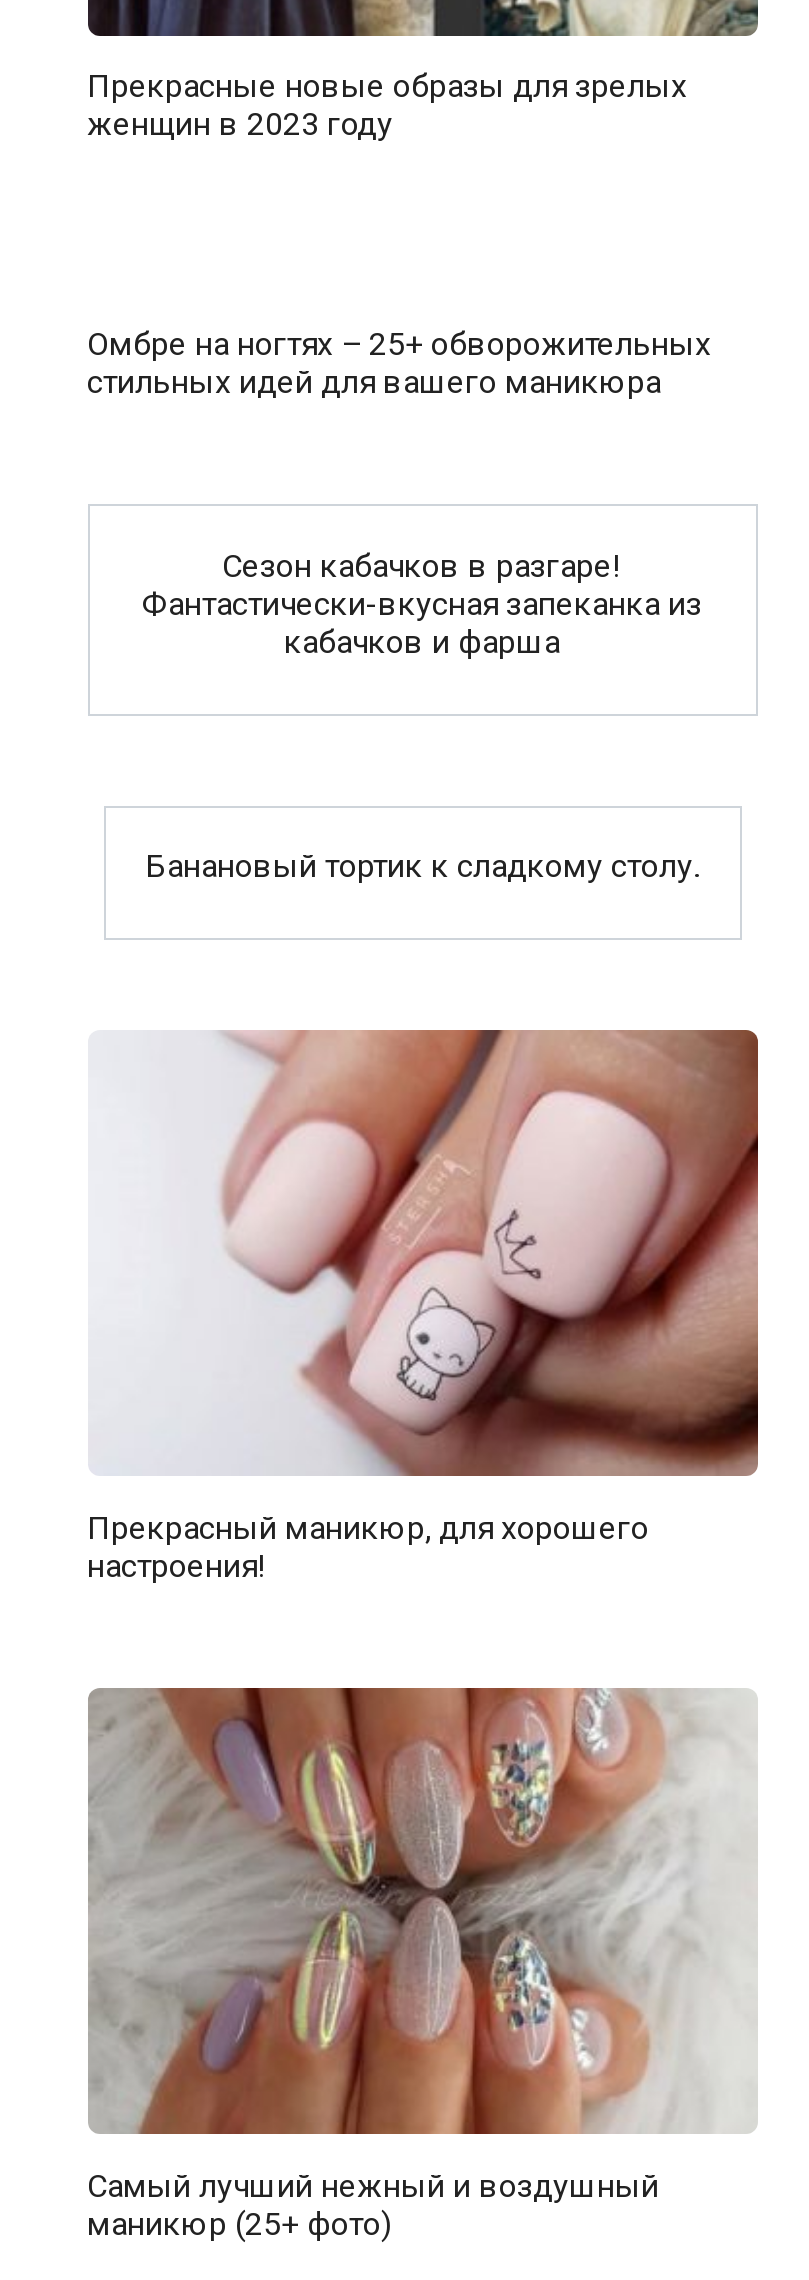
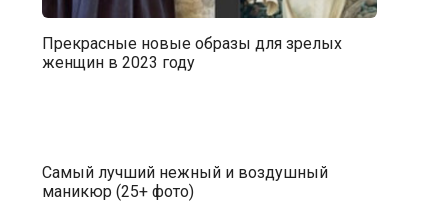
[87,326,711,402] Омбре на ногтях – 25+ обворожительных | стильных идей для вашего маникюра -> none
[142,547,702,661] Сезон кабачков в разгаре! | Фантастически-вкусная запеканка из | кабачков и фарша -> none
[145,848,699,886] Банановый тортик к сладкому столу. -> none
[87,1028,760,1585] [image] | Прекрасный маникюр, для хорошего | настроения! -> none
[86,1686,758,2136] [image] -> none

